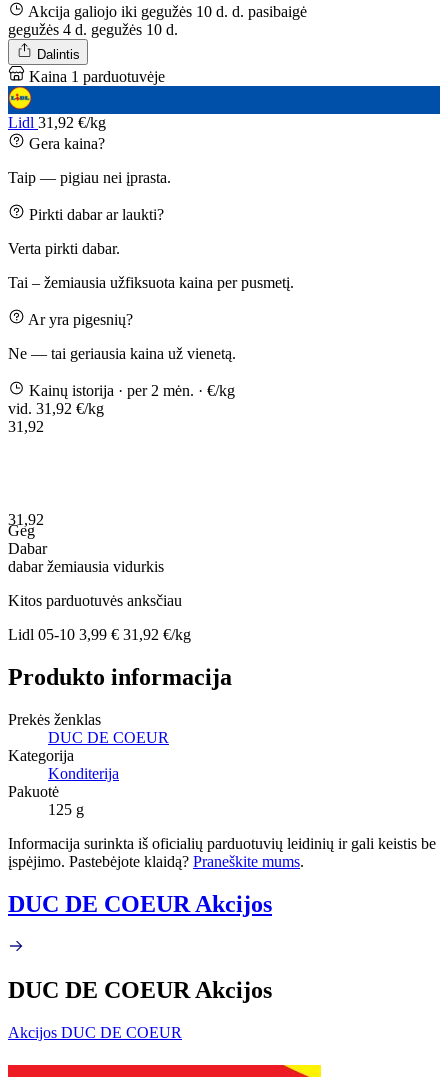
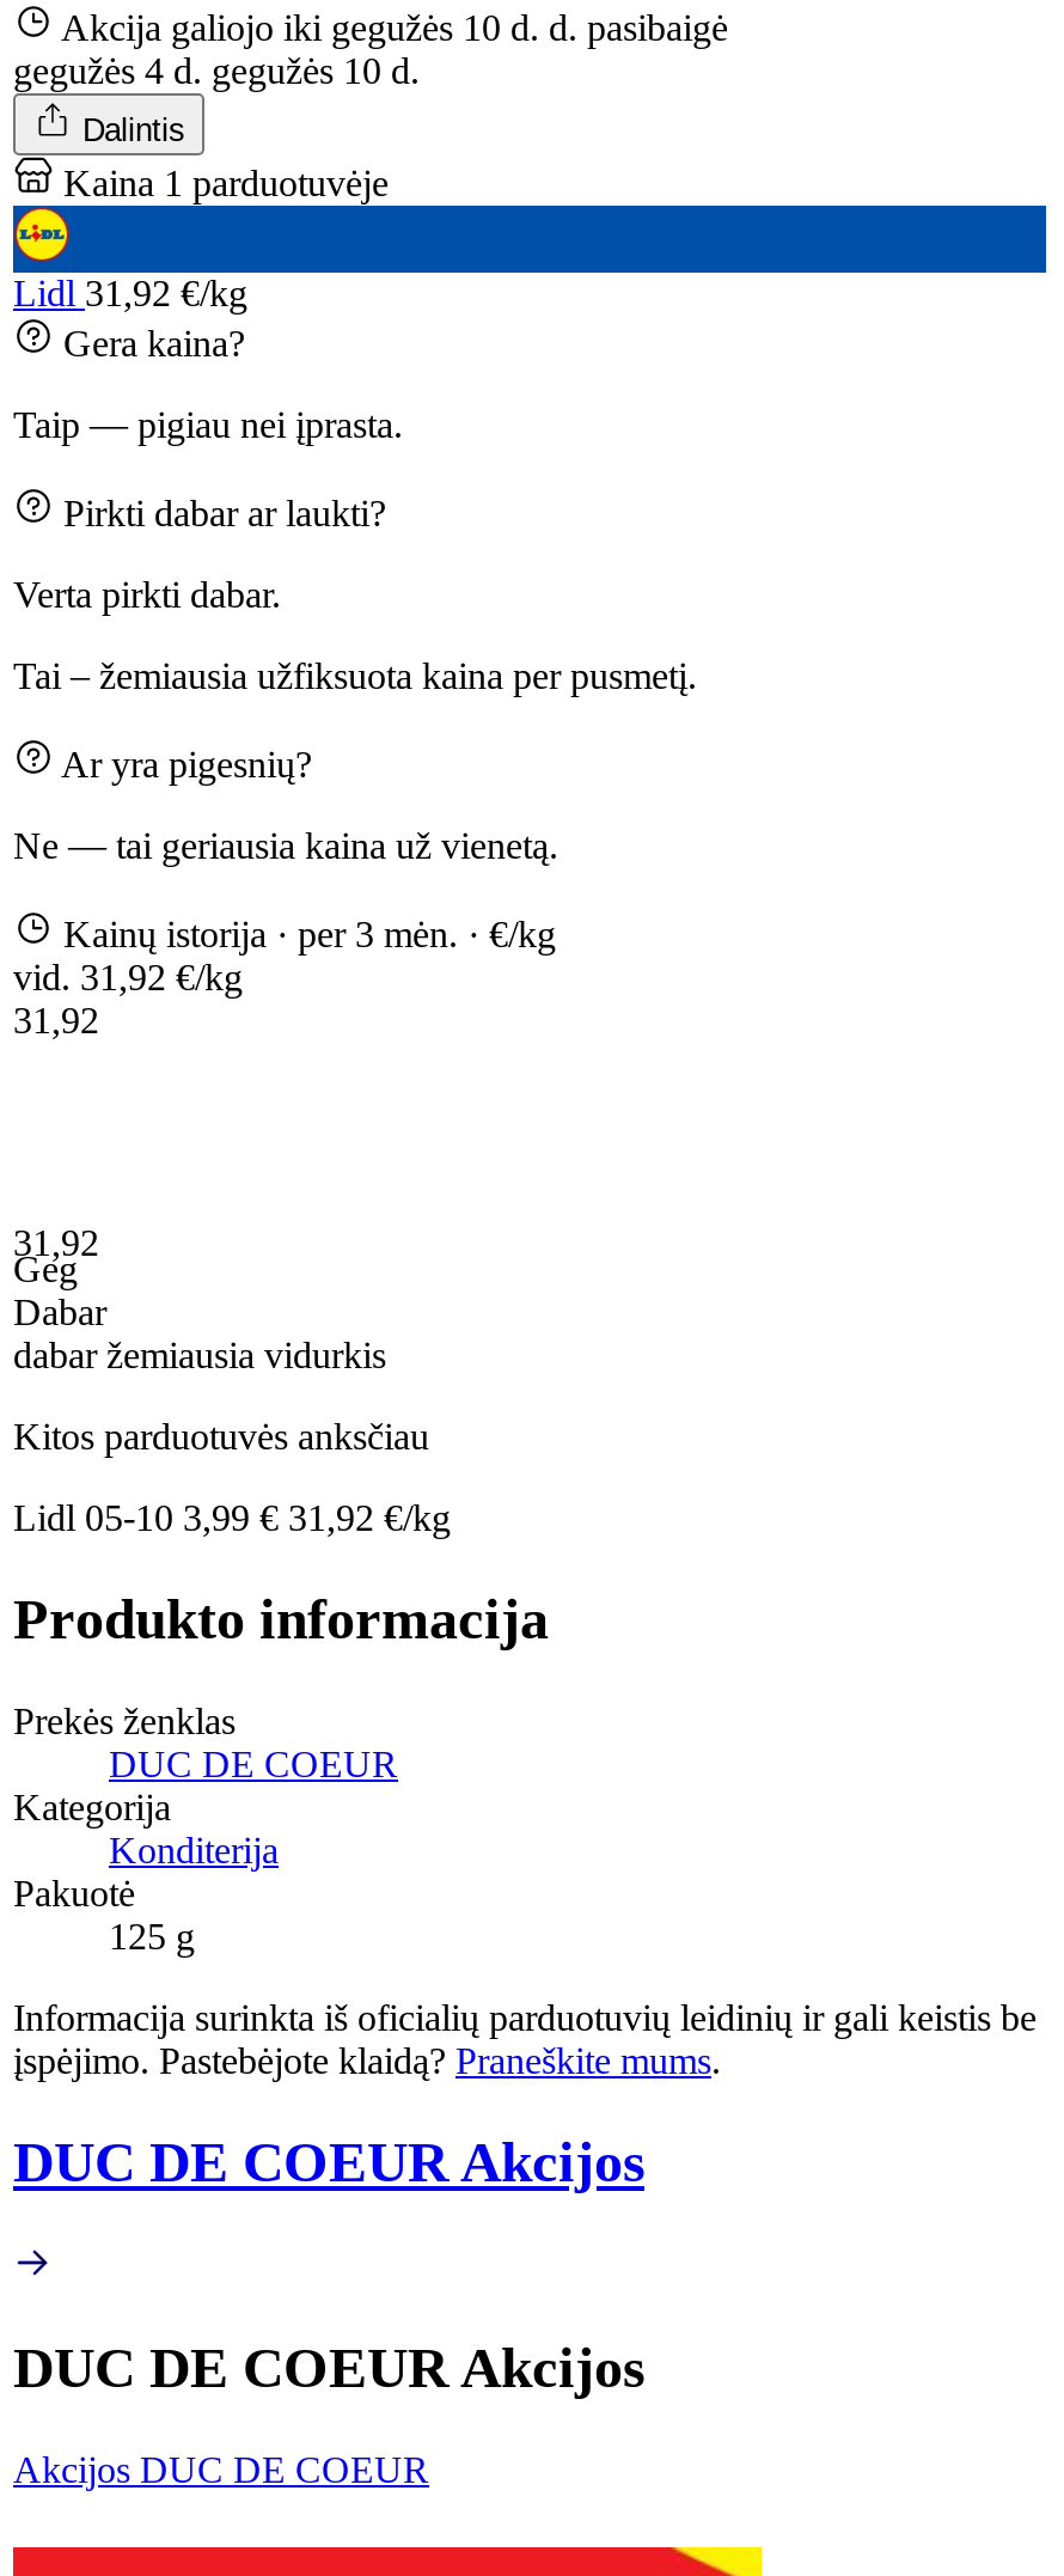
[29,382,235,399] Kainų istorija · per 2 mėn. · €/kg -> [63,913,556,954] Kainų istorija · per 3 mėn. · €/kg

